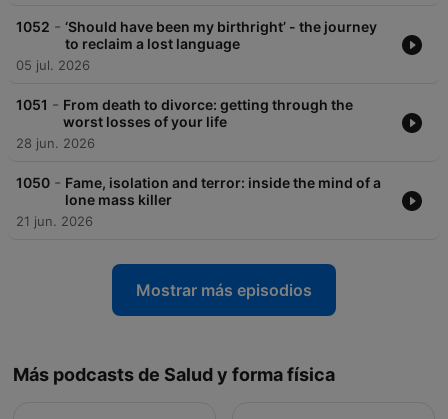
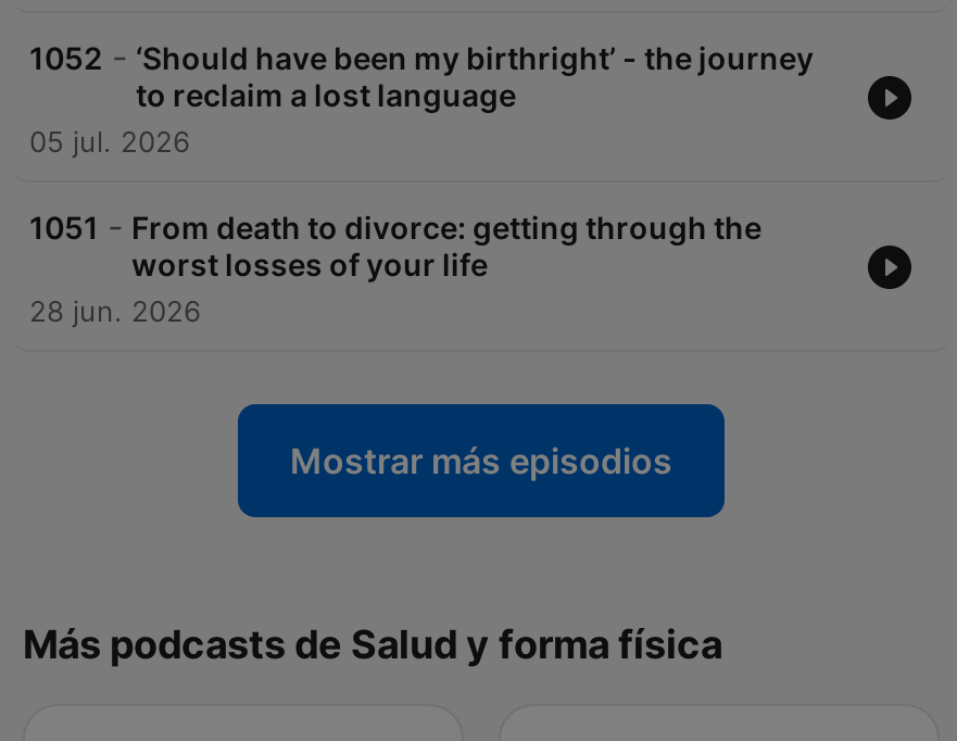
[16,172,381,229] 1050 - Fame, isolation and terror: inside the mind of a | lone mass killer | 21 jun. 2026 -> none

